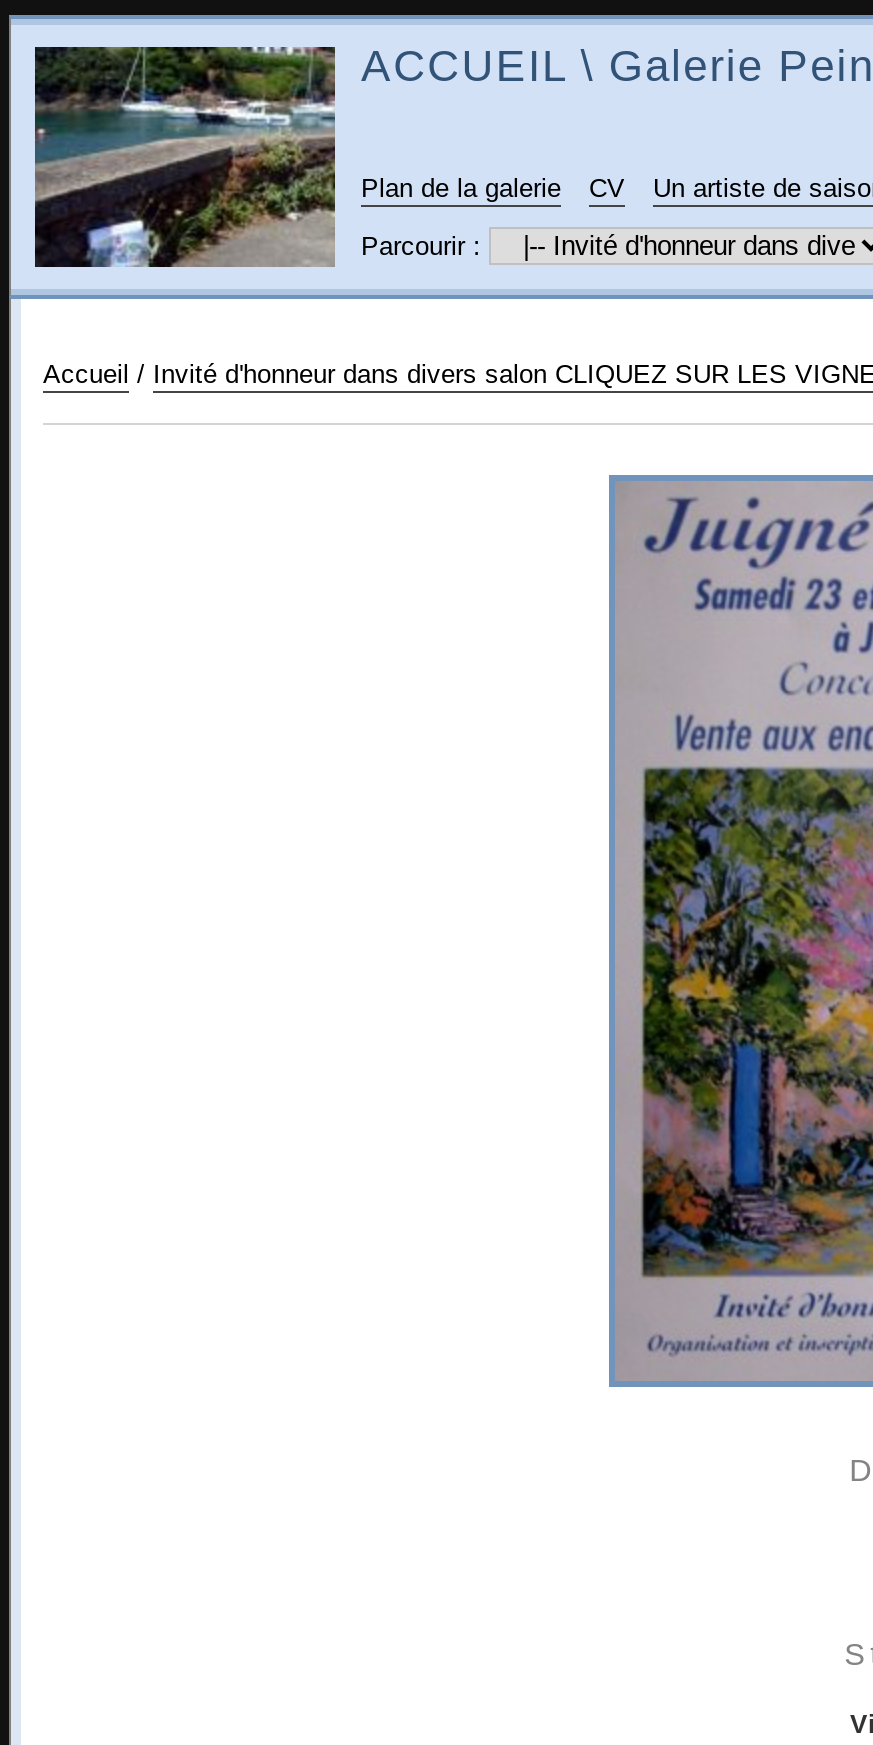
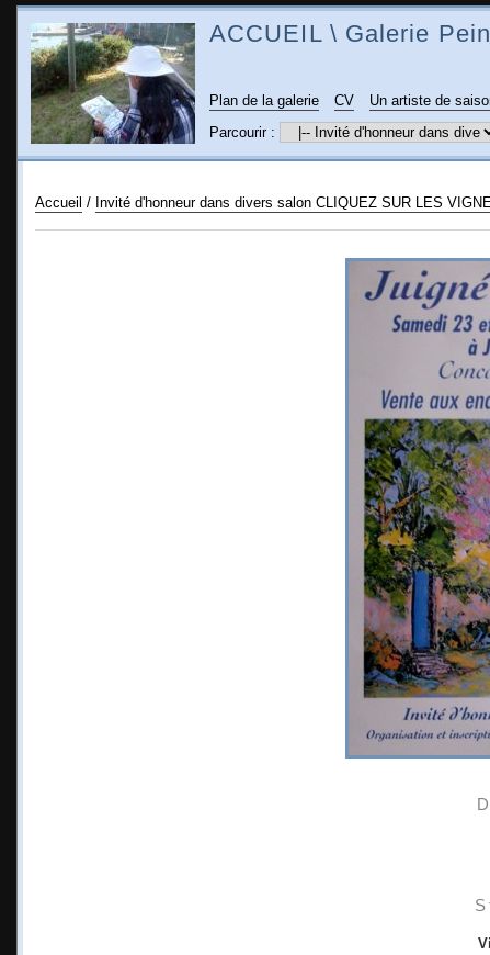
[33,45,337,267] [image] -> [30,23,196,145] [image]

